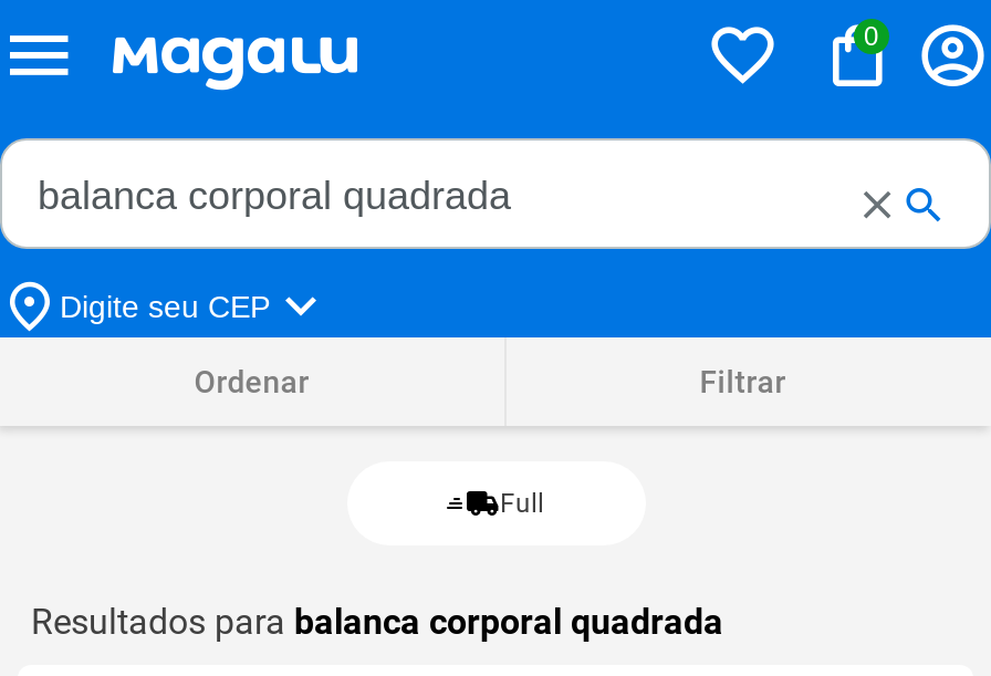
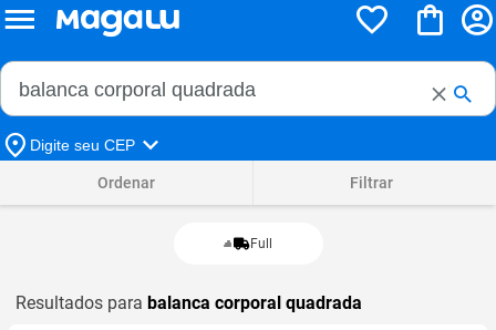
[864,21,879,52] 0 -> none

